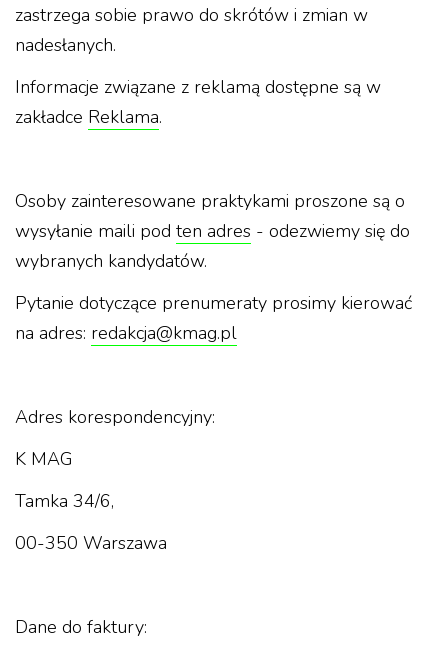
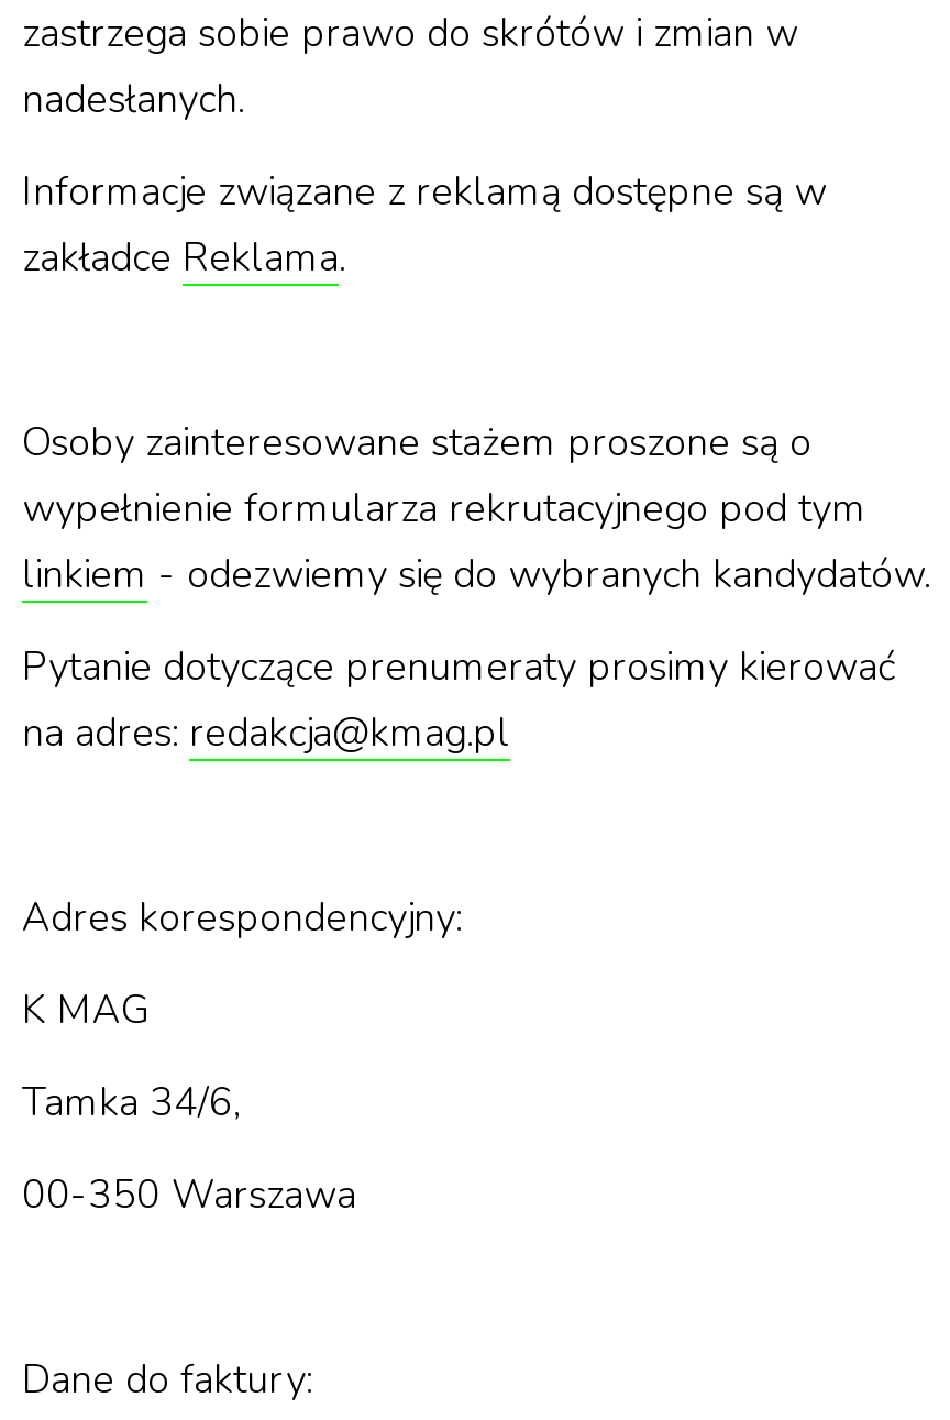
[15,189,410,273] Osoby zainteresowane praktykami proszone są o | wysyłanie maili pod ten adres - odezwiemy się do | wybranych kandydatów. -> [22,416,930,601] Osoby zainteresowane stażem proszone są o | wypełnienie formularza rekrutacyjnego pod tym | linkiem - odezwiemy się do wybranych kandydatów.

